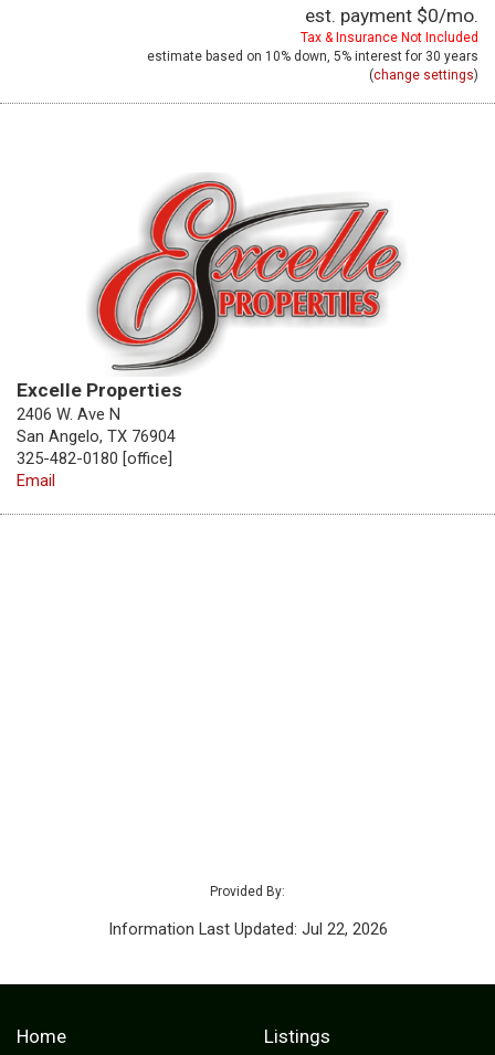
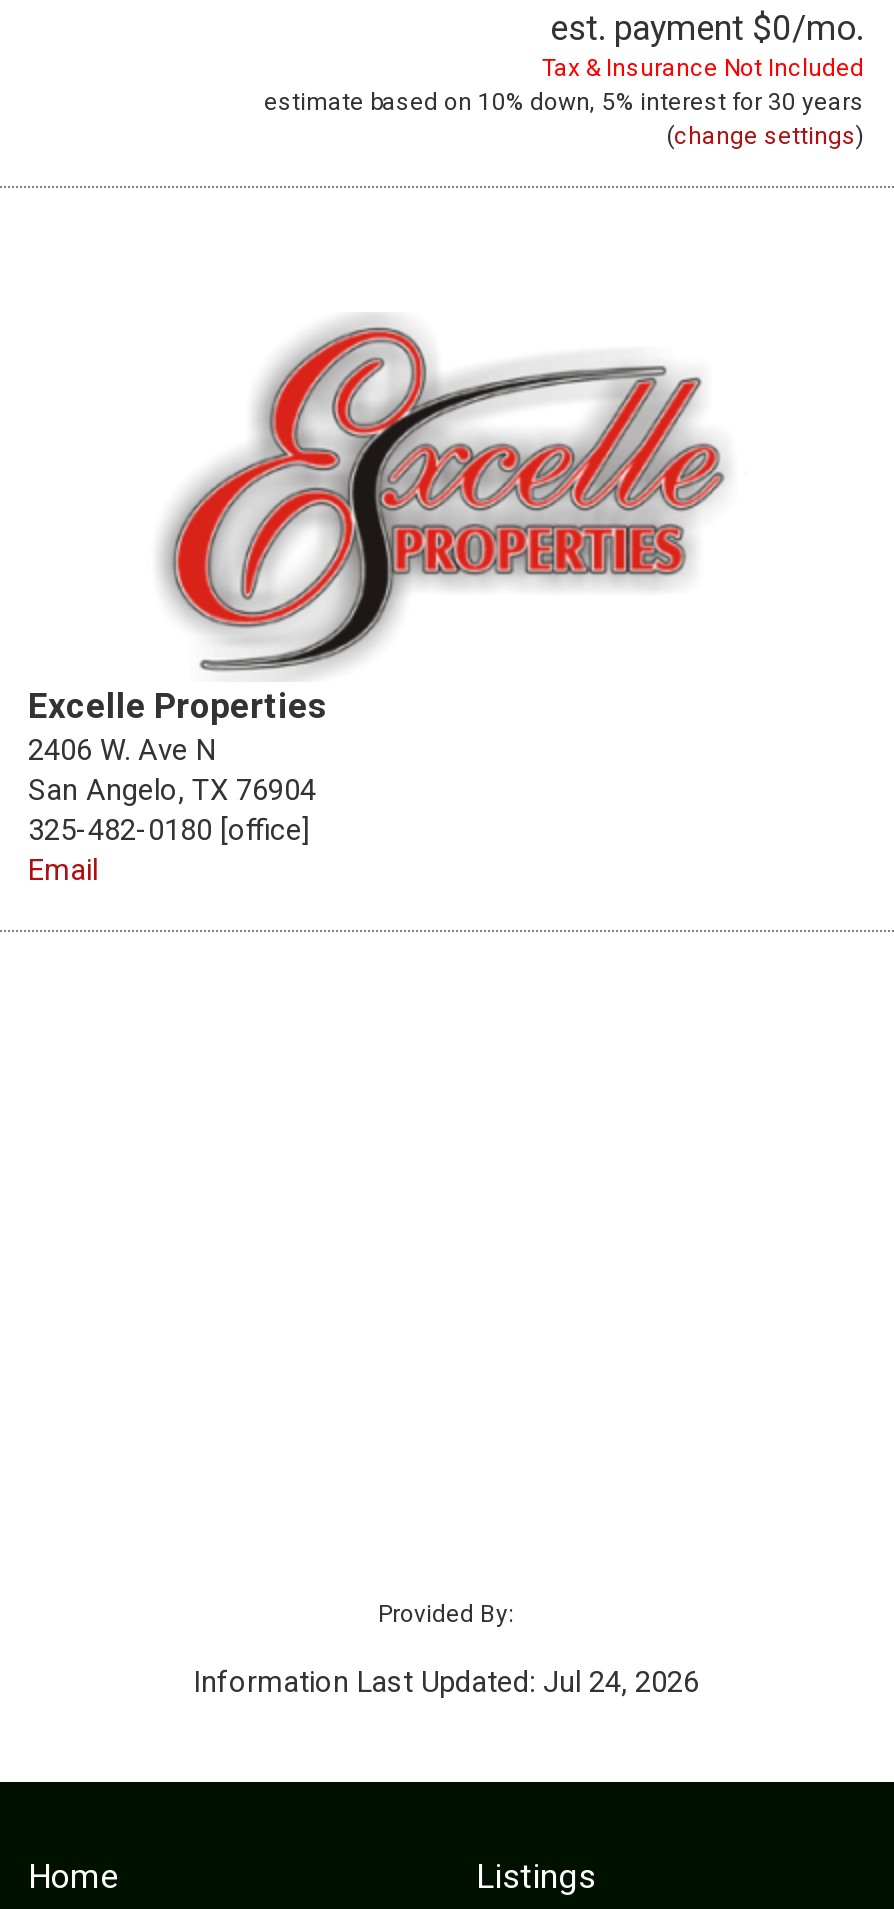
[108,919,387,939] Information Last Updated: Jul 22, 2026 -> [193,1663,699,1699] Information Last Updated: Jul 24, 2026

